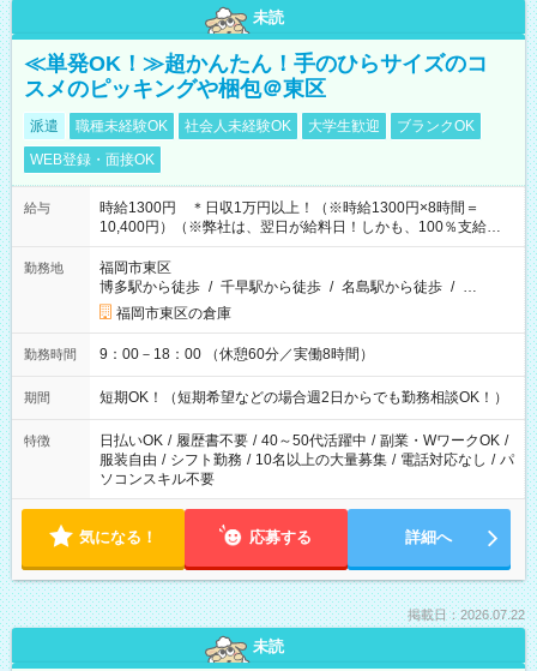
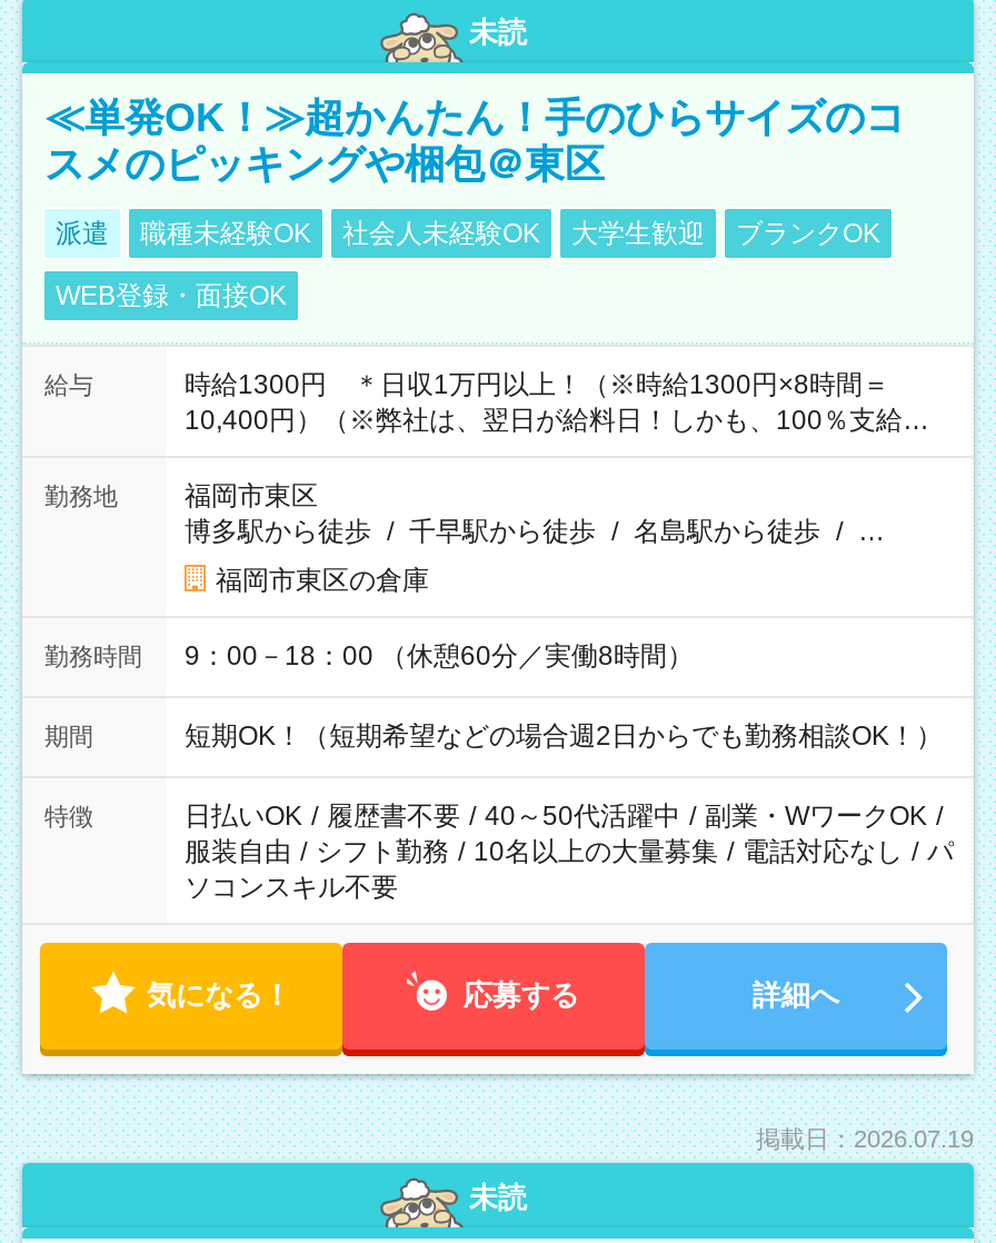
[408,607,525,622] 掲載日：2026.07.22 -> [756,1125,974,1152] 掲載日：2026.07.19

